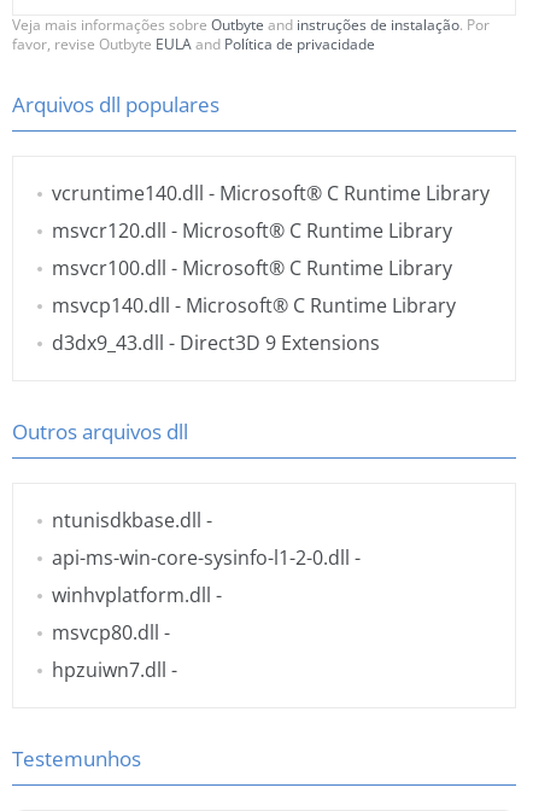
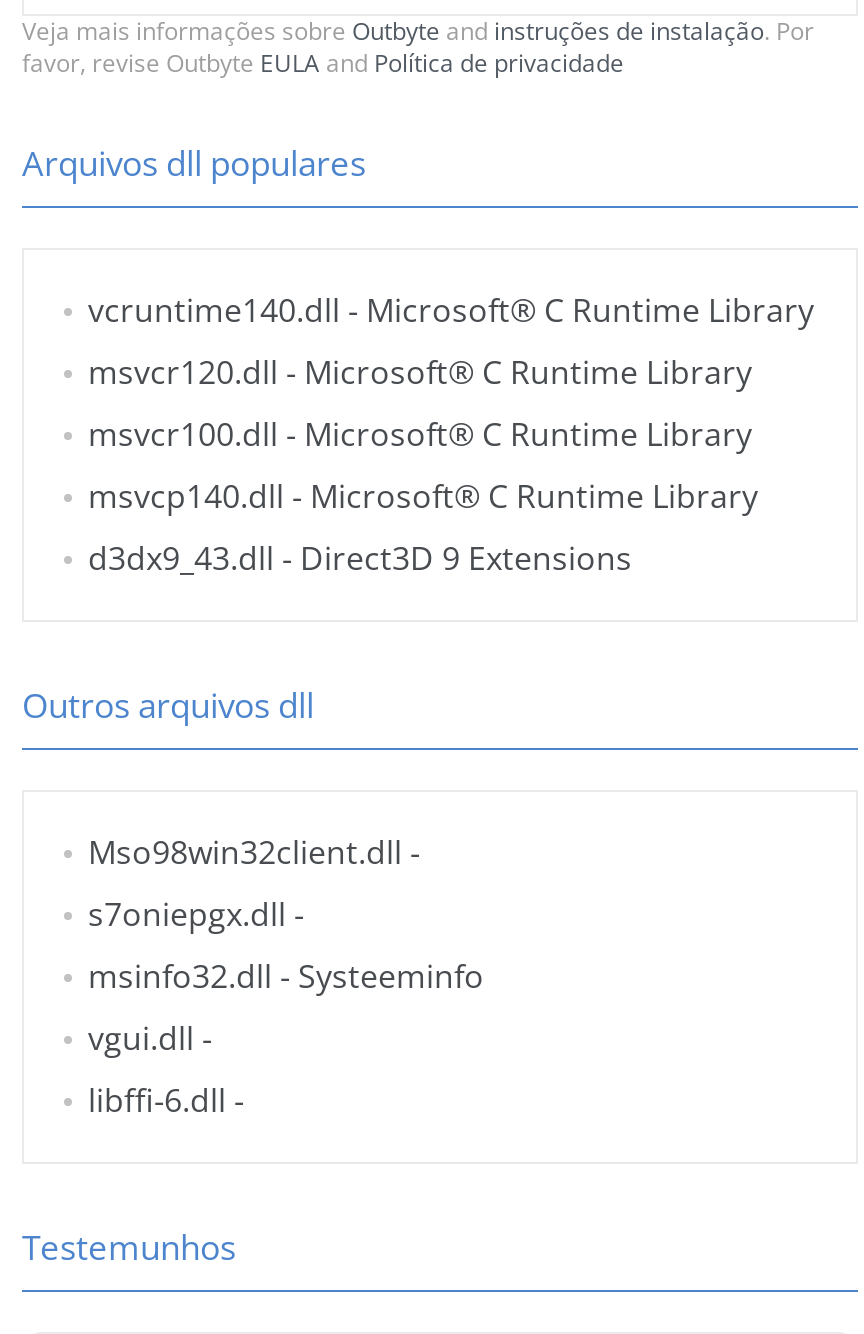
[52,507,361,683] ntunisdkbase.dll - | api-ms-win-core-sysinfo-l1-2-0.dll - | winhvplatform.dll - | msvcp80.dll - | hpzuiwn7.dll - -> [88,830,484,1122] Mso98win32client.dll - | s7oniepgx.dll - | msinfo32.dll - Systeeminfo | vgui.dll - | libffi-6.dll -

